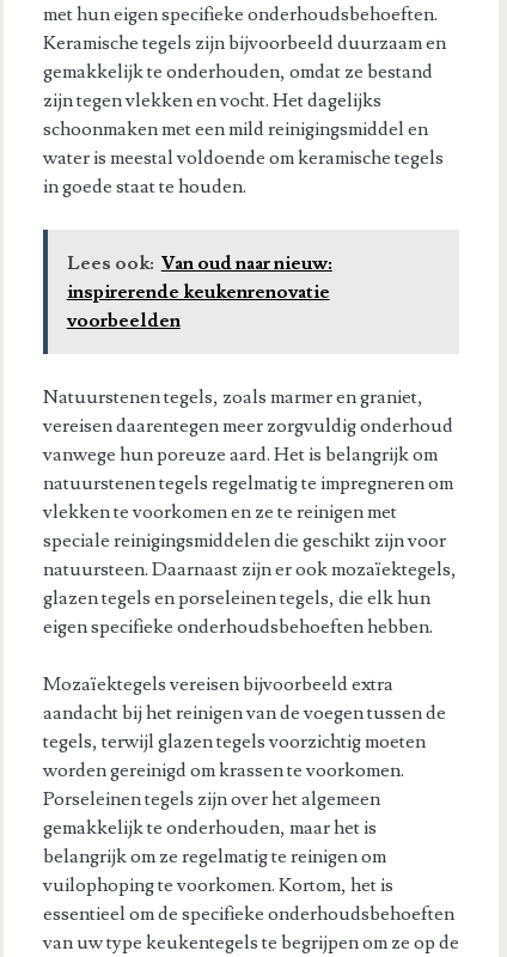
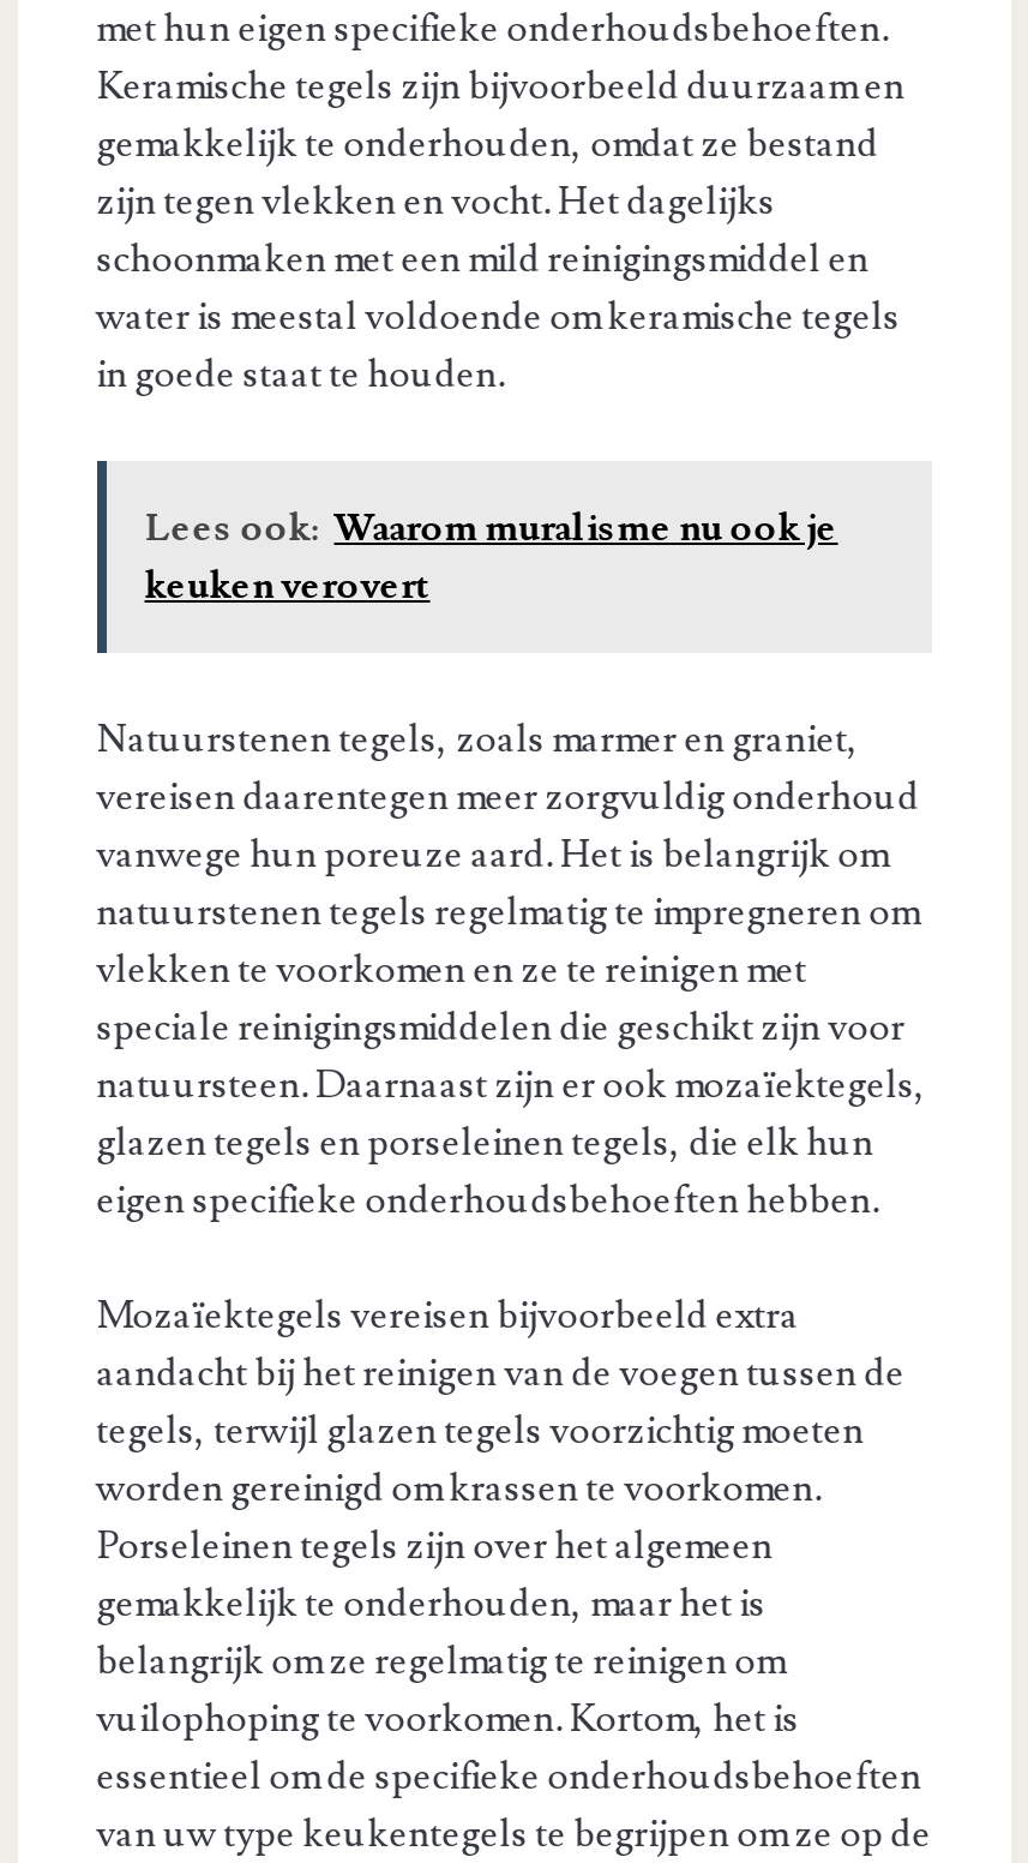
[67,251,332,332] Lees ook: Van oud naar nieuw: | inspirerende keukenrenovatie | voorbeelden -> [145,504,838,610] Lees ook: Waarom muralisme nu ook je | keuken verovert

